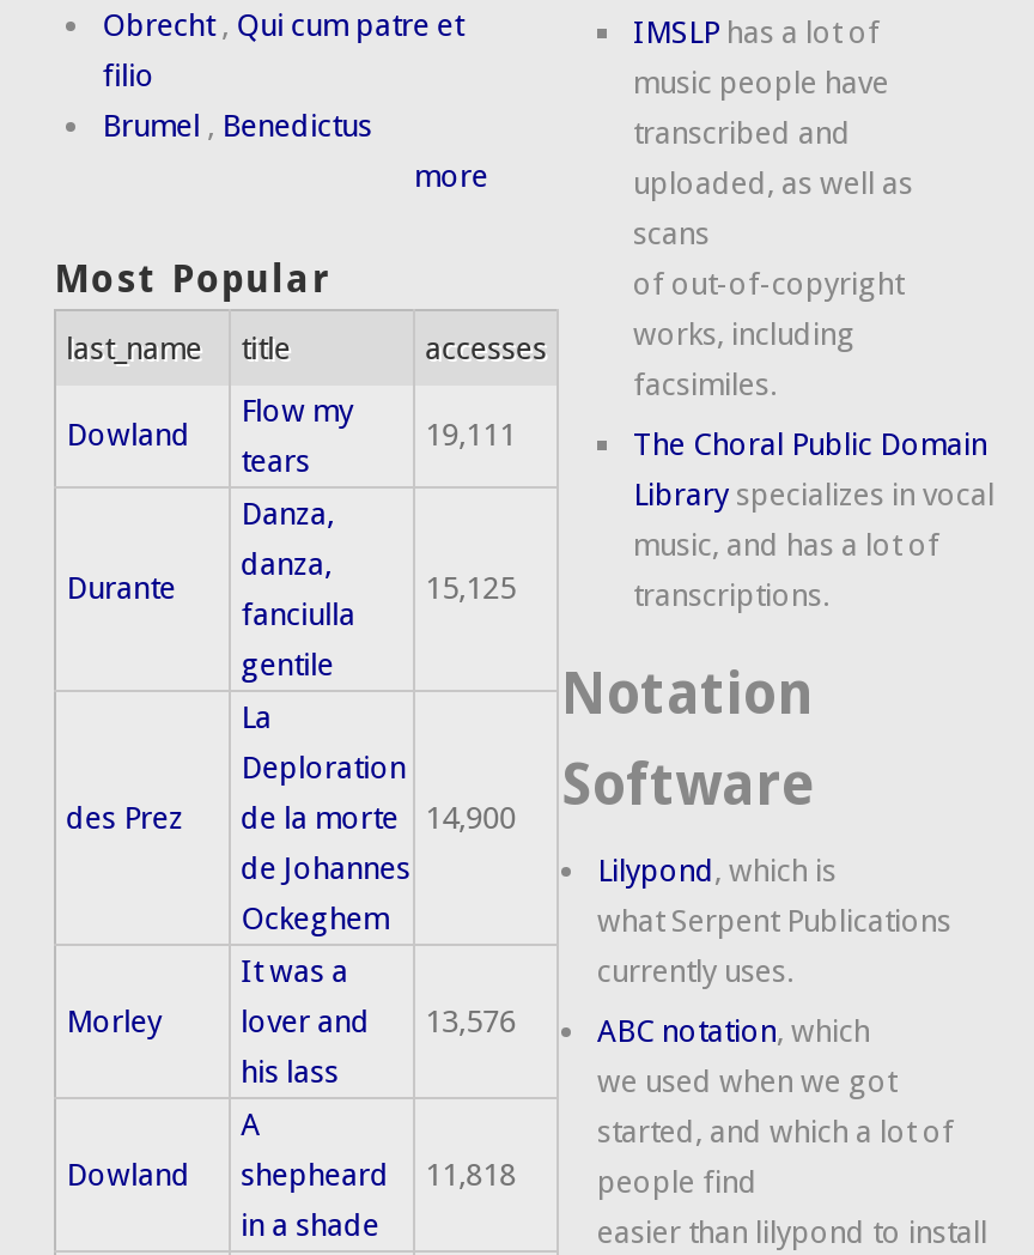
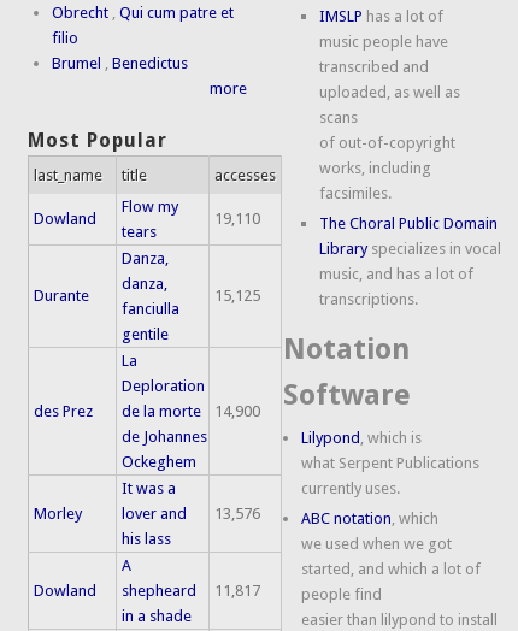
[425,416,516,452] 19,111 -> [215,209,260,227] 19,110
[66,1156,516,1192] Dowland shepheard 11,818 -> [34,581,260,599] Dowland shepheard 11,817

